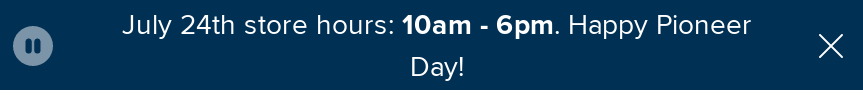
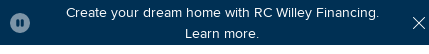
[122,7,752,83] July 24th store hours: 10am - 6pm. Happy Pioneer | Day! -> [65,3,378,41] Create your dream home with RC Willey Financing. | Learn more.

